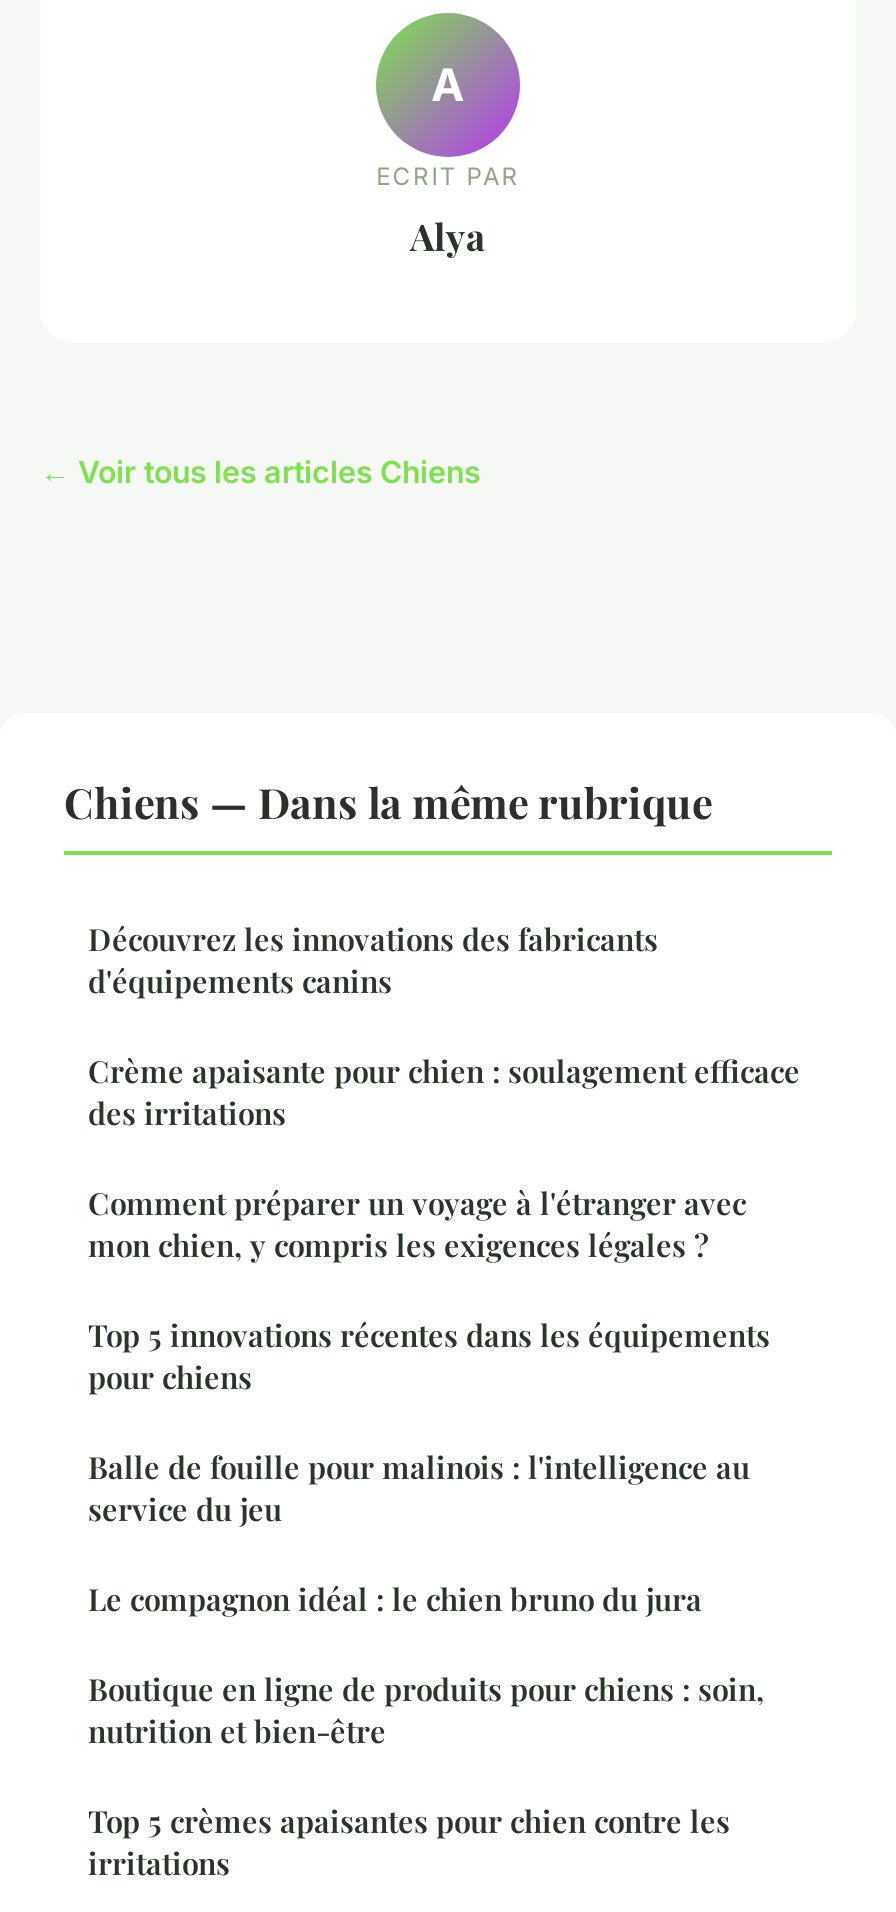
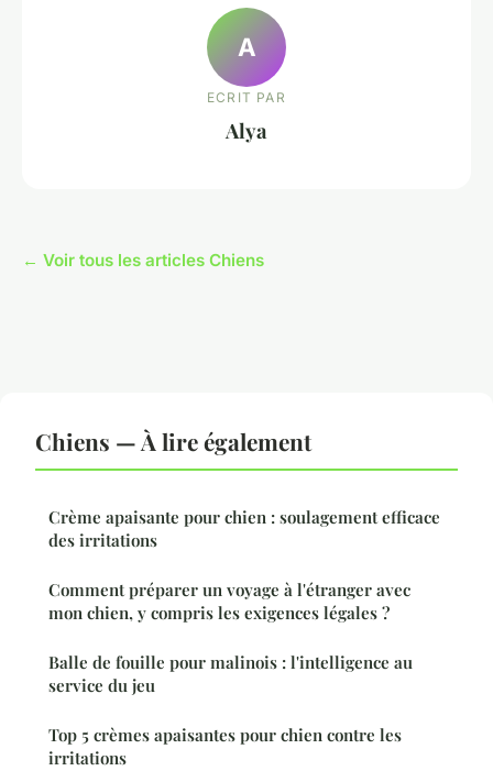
[64,774,712,1002] Chiens — Dans la même rubrique | Découvrez les innovations des fabricants | d'équipements canins -> [35,426,311,457] Chiens — À lire également
[88,1316,770,1398] Top 5 innovations récentes dans les équipements | pour chiens -> none
[88,1580,764,1752] Le compagnon idéal : le chien bruno du jura | Boutique en ligne de produits pour chiens : soin, | nutrition et bien-être -> none

